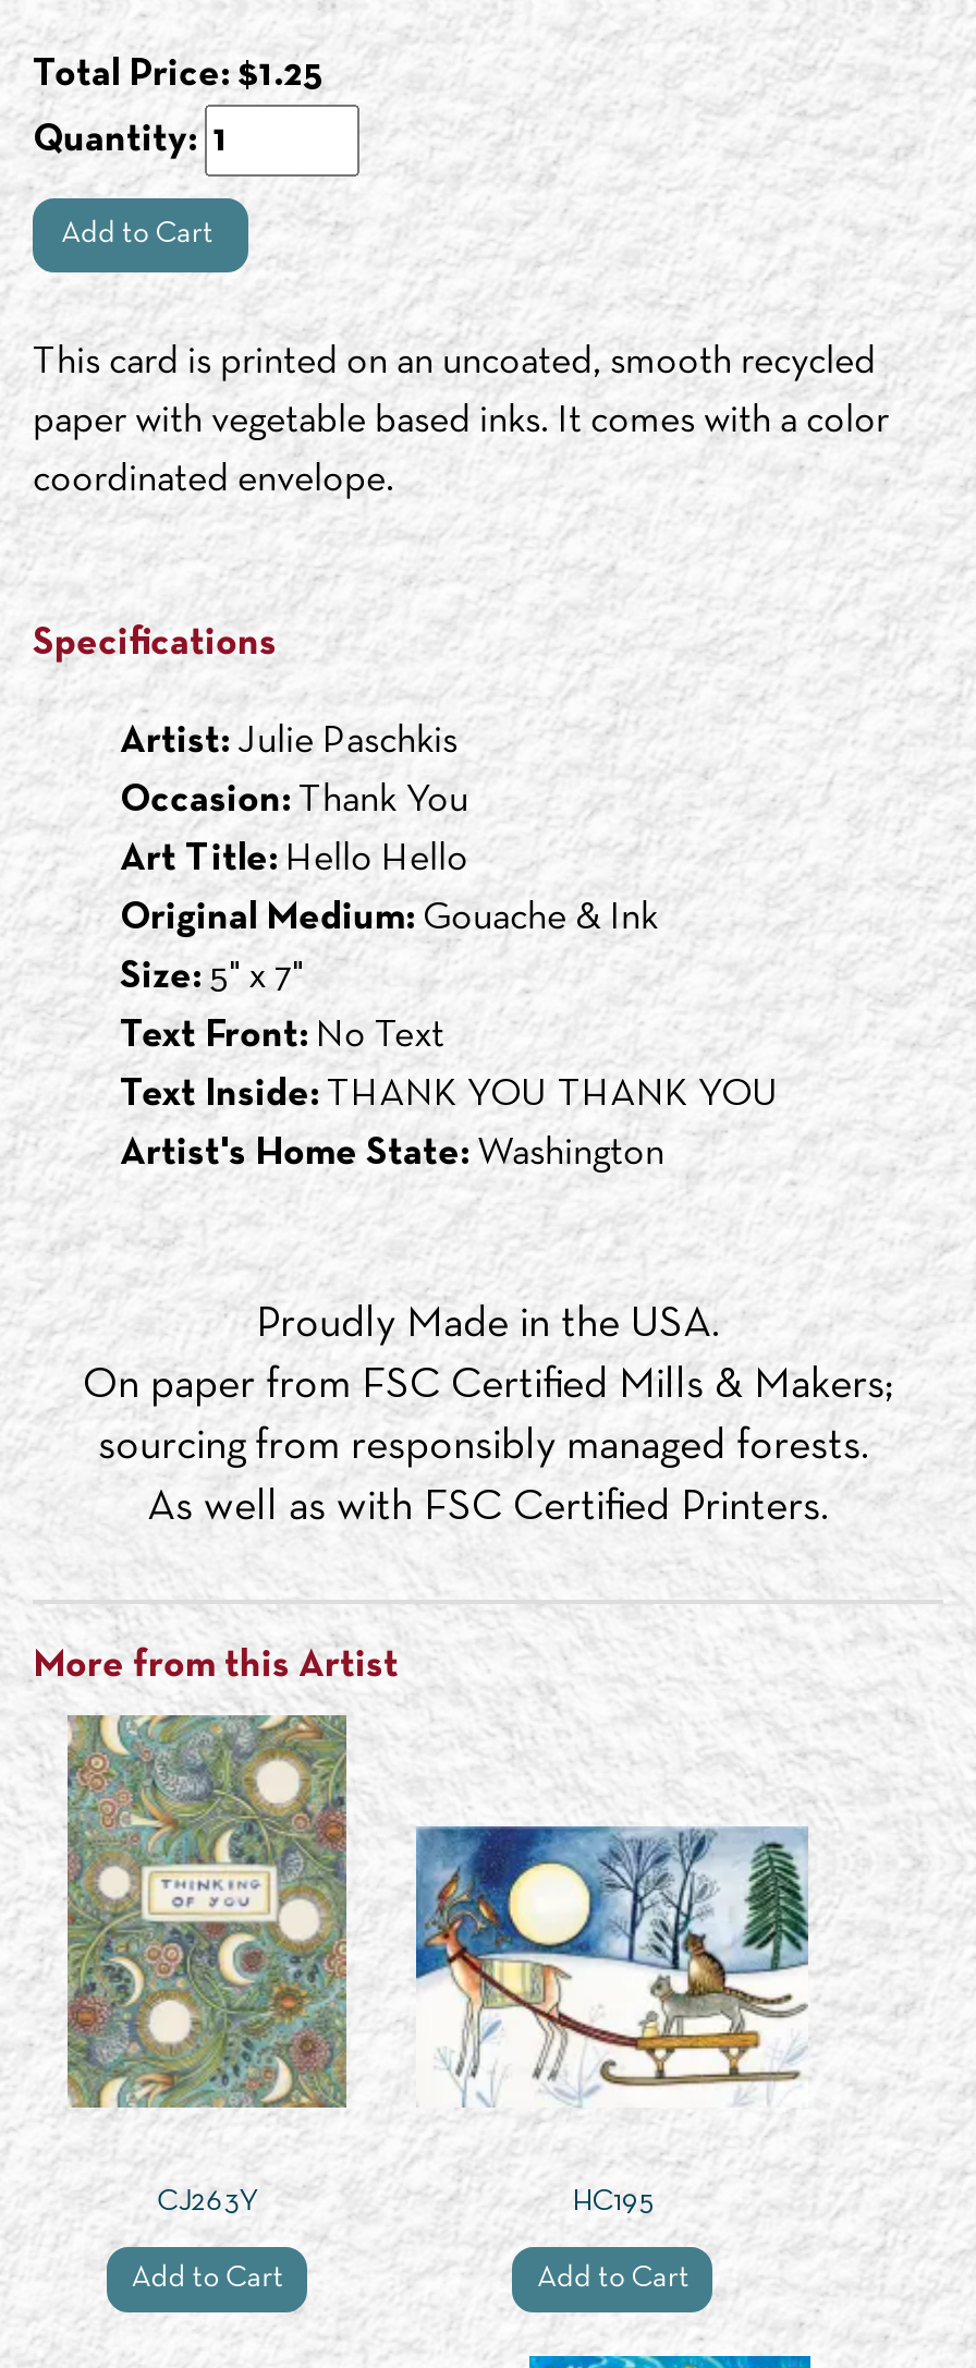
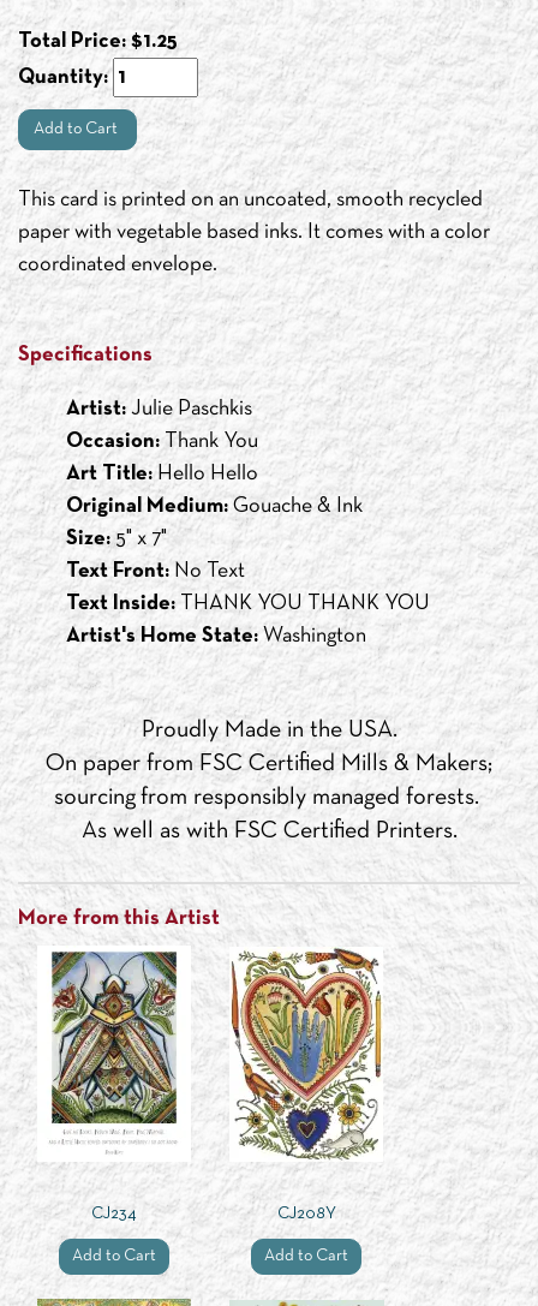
[65,1711,349,2216] [image] | CJ263Y -> [37,944,191,1222] [image] | CJ234
[414,1720,810,2216] [image] | HC195 -> [229,947,446,1222] [image] | CJ208Y

